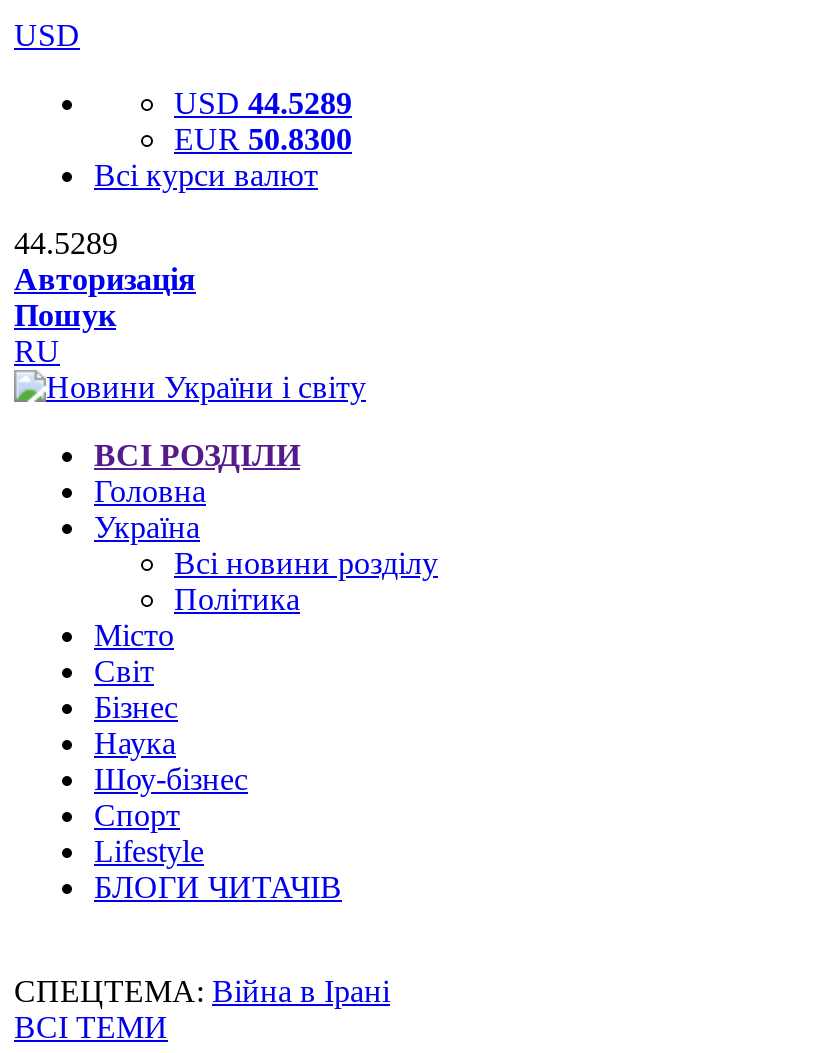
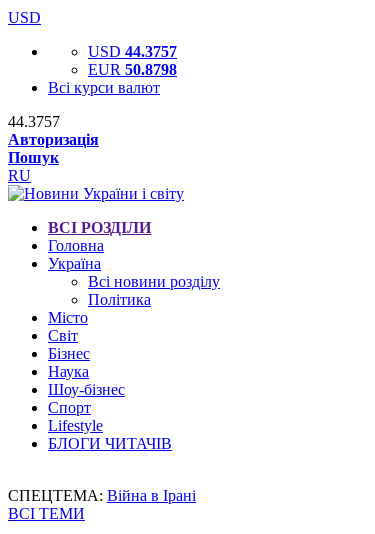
[174,86,352,120] USD 44.5289 -> [88,43,177,60] USD 44.3757
[174,122,352,156] EUR 50.8300 -> [88,61,177,78] EUR 50.8798
[14,226,118,260] 44.5289 -> [8,113,60,130] 44.3757

